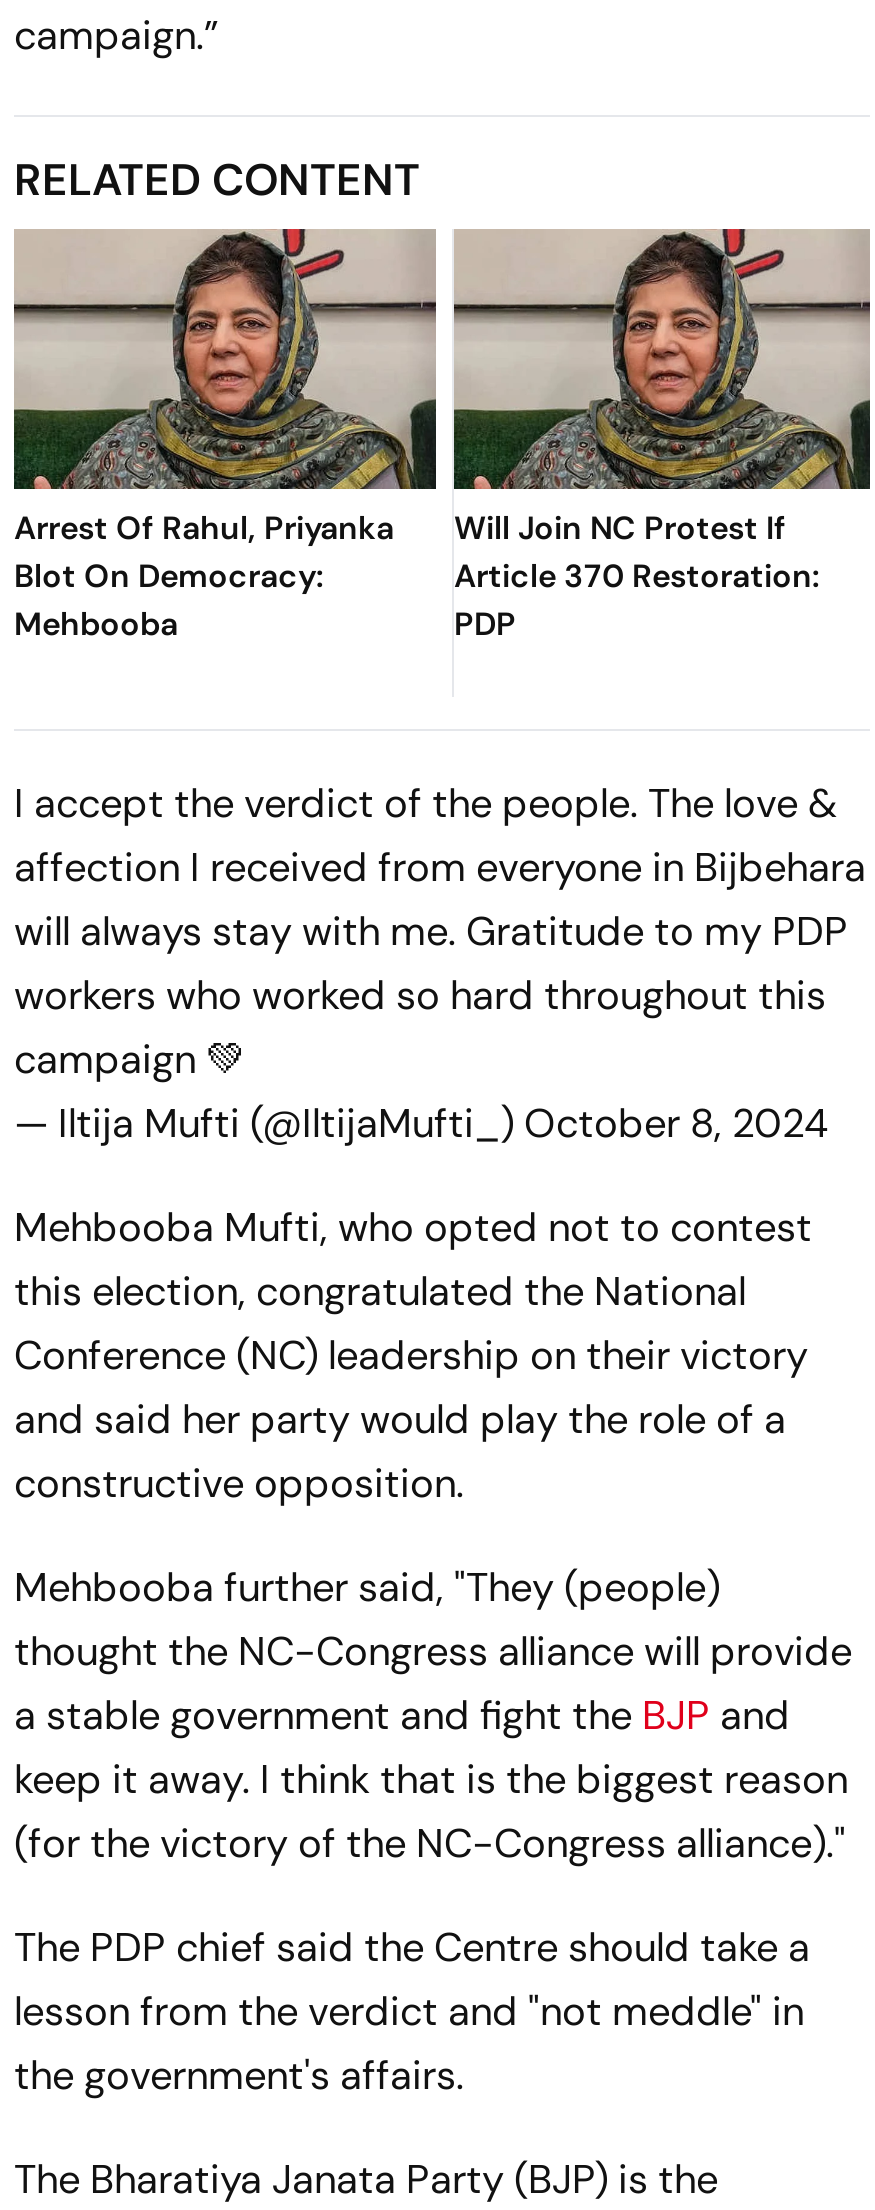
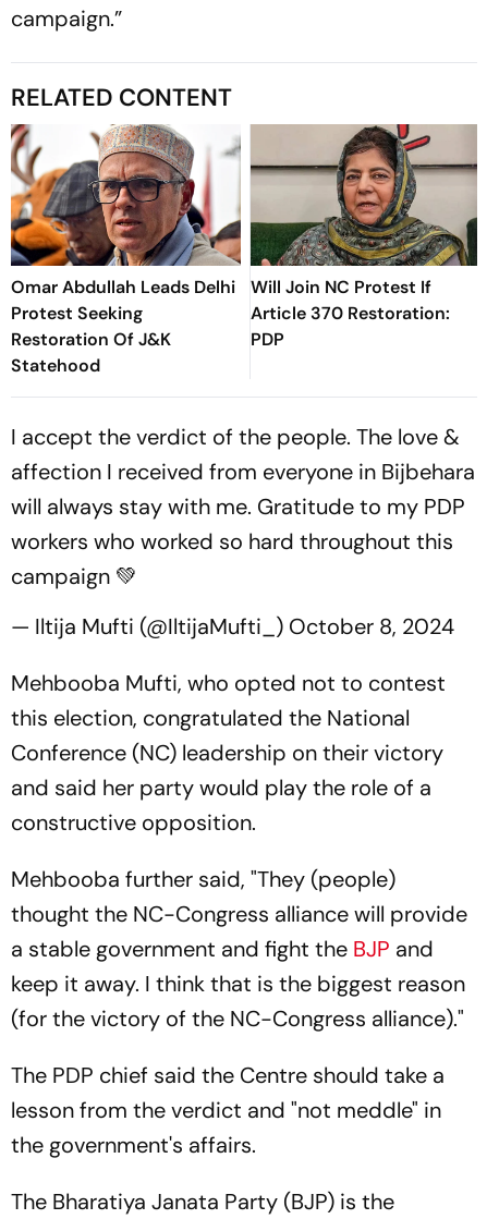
[12,228,438,644] [image] | Arrest Of Rahul, Priyanka | Blot On Democracy: | Mehbooba -> [10,123,242,377] [image] | Omar Abdullah Leads Delhi | Protest Seeking | Restoration Of J&K | Statehood

